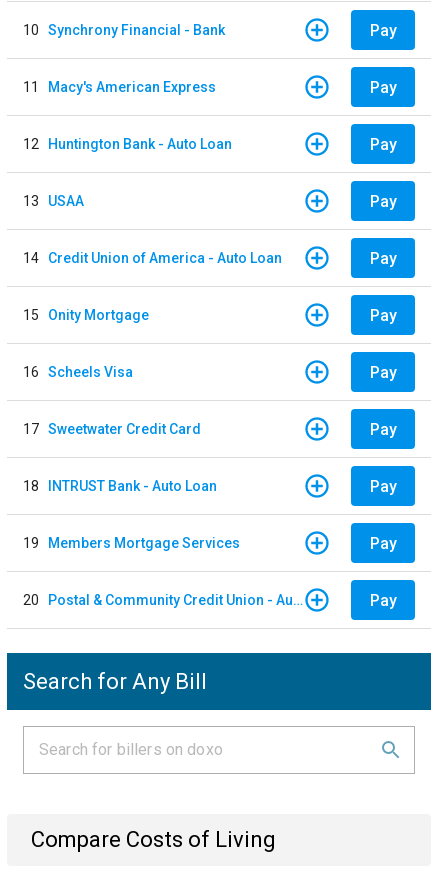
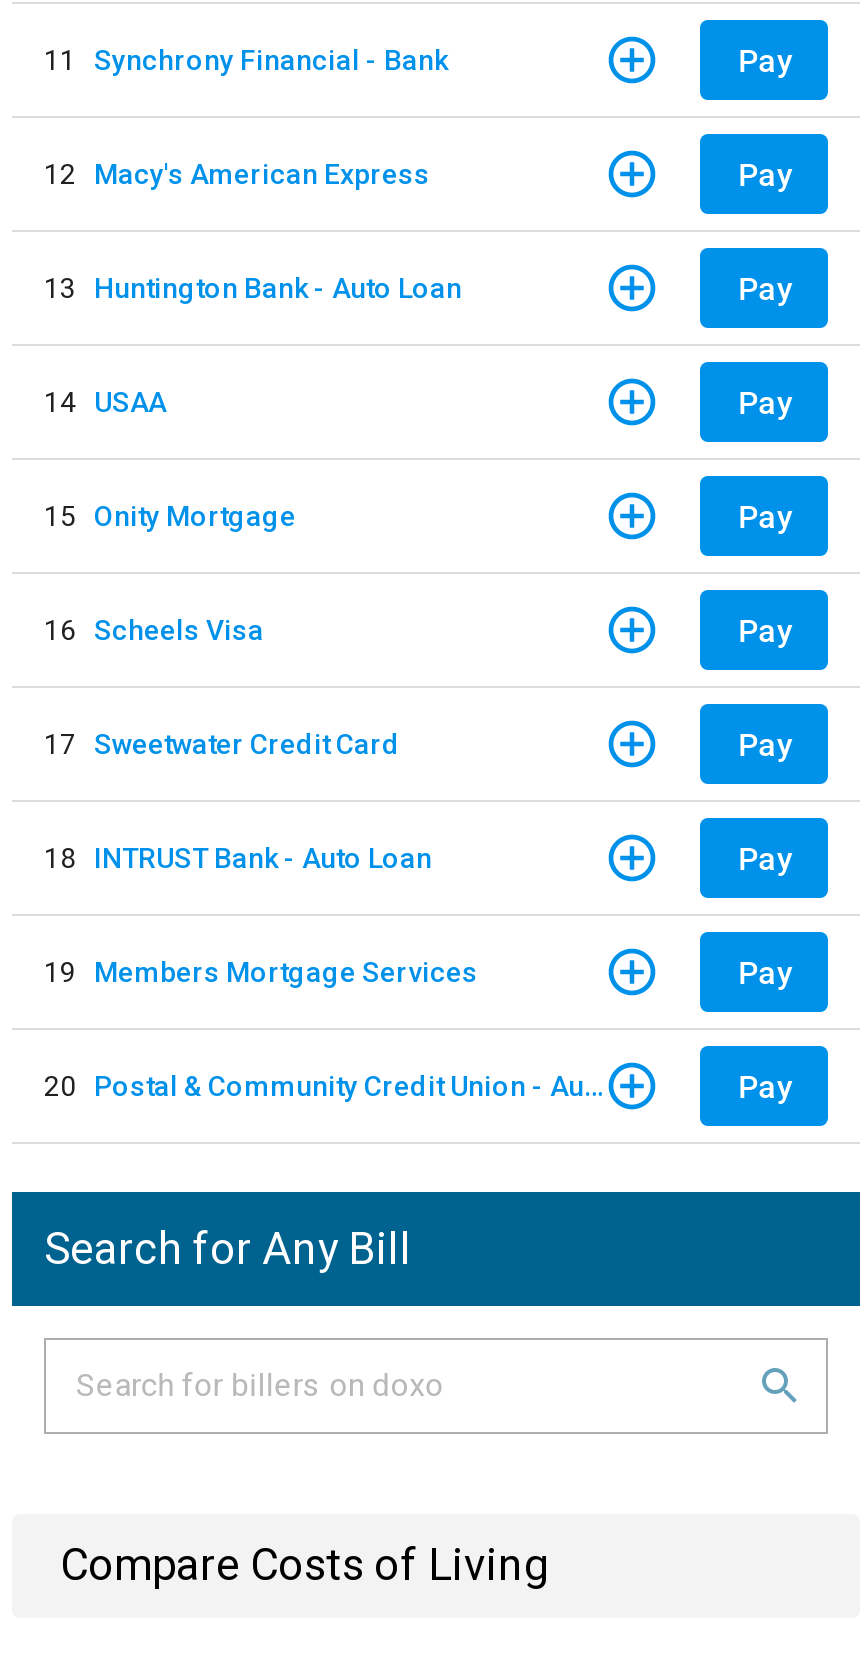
[23,21,225,37] 10 Synchrony Financial - Bank -> [44,43,448,75] 11 Synchrony Financial - Bank
[23,78,216,94] 11 Macy's American Express -> [44,157,430,189] 12 Macy's American Express
[23,135,232,151] 12 Huntington Bank - Auto Loan -> [44,271,462,303] 13 Huntington Bank - Auto Loan
[23,191,397,265] 13 USAA | Pay | 14 Credit Union of America - Auto Loan -> [44,385,166,417] 14 USAA

